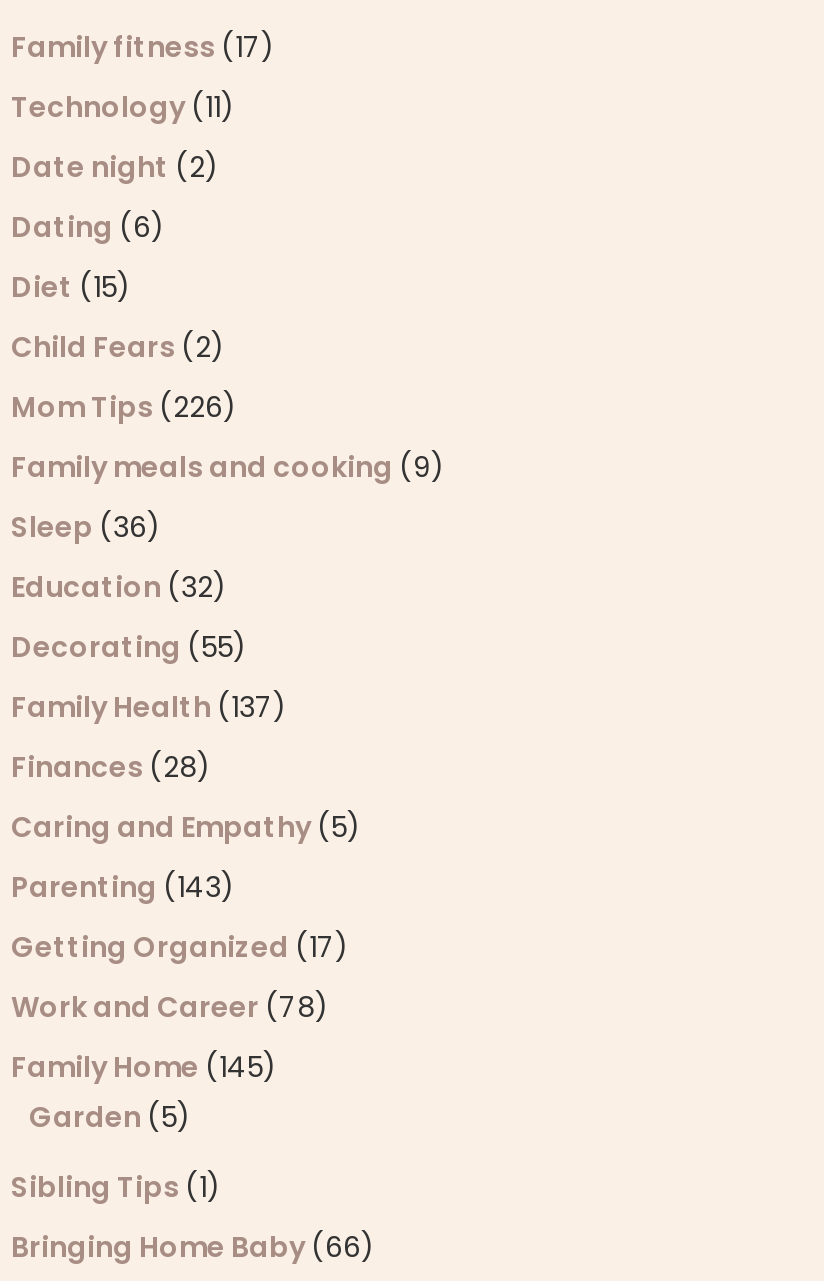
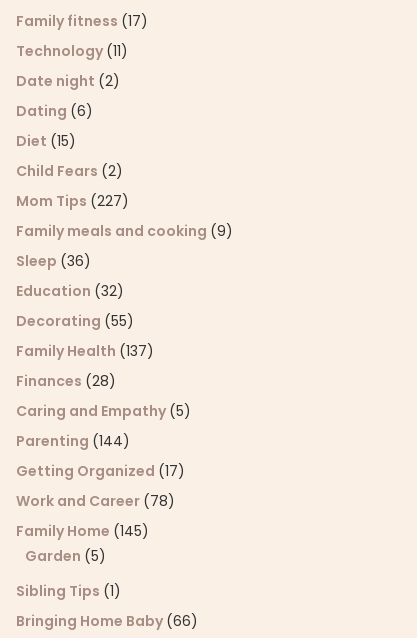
[11,386,237,426] Mom Tips (226) -> [16,191,129,211] Mom Tips (227)
[11,866,235,906] Parenting (143) -> [16,431,130,451] Parenting (144)

